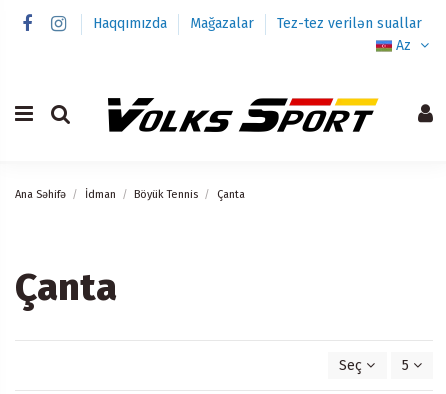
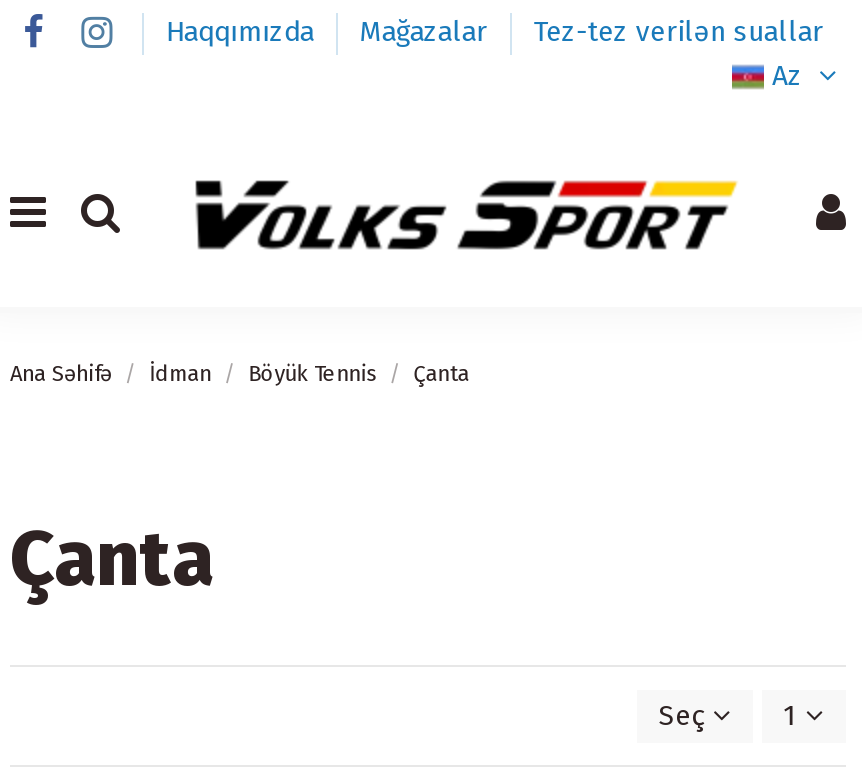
[402,357,413,374] 5 -> [784,699,806,733] 1

